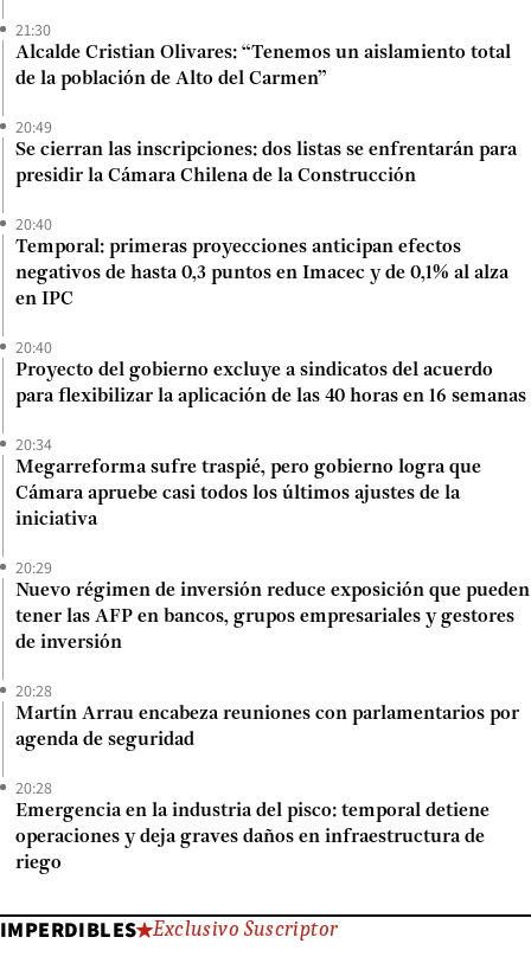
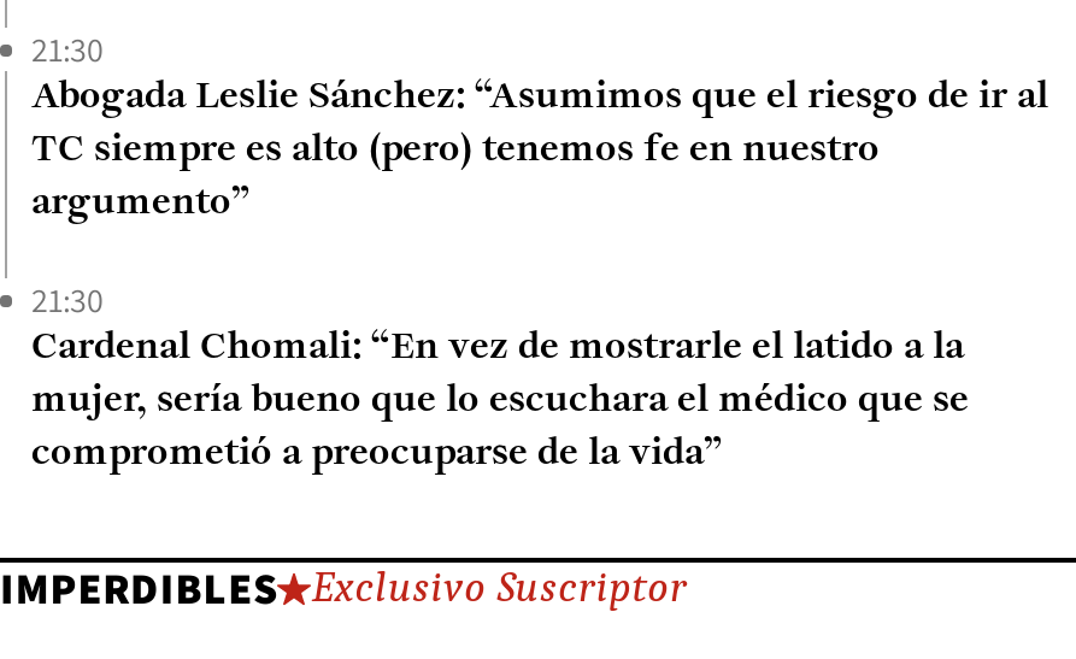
[15,43,530,872] Alcalde Cristian Olivares: “Tenemos un aislamiento total | de la población de Alto del Carmen” | 20:49 | Se cierran las inscripciones: dos listas se enfrentarán para | presidir la Cámara Chilena de la Construcción | 20:40 | Temporal: primeras proyecciones anticipan efectos | negativos de hasta 0,3 puntos en Imacec y de 0,1% al alza | en IPC | 20:40 | Proyecto del gobierno excluye a sindicatos del acuerdo | para flexibilizar la aplicación de las 40 horas en 16 semanas | 20:34 | Megarreforma sufre traspié, pero gobierno logra que | Cámara apruebe casi todos los últimos ajustes de la | iniciativa | 20:29 | Nuevo régimen de inversión reduce exposición que pueden | tener las AFP en bancos, grupos empresariales y gestores | de inversión | 20:28 | Martín Arrau encabeza reuniones con parlamentarios por | agenda de seguridad | 20:28 | Emergencia en la industria del pisco: temporal detiene | operaciones y deja graves daños en infraestructura de | riego -> [31,78,1048,473] Abogada Leslie Sánchez: “Asumimos que el riesgo de ir al | TC siempre es alto (pero) tenemos fe en nuestro | argumento” | 21:30 | Cardenal Chomali: “En vez de mostrarle el latido a la | mujer, sería bueno que lo escuchara el médico que se | comprometió a preocuparse de la vida”

